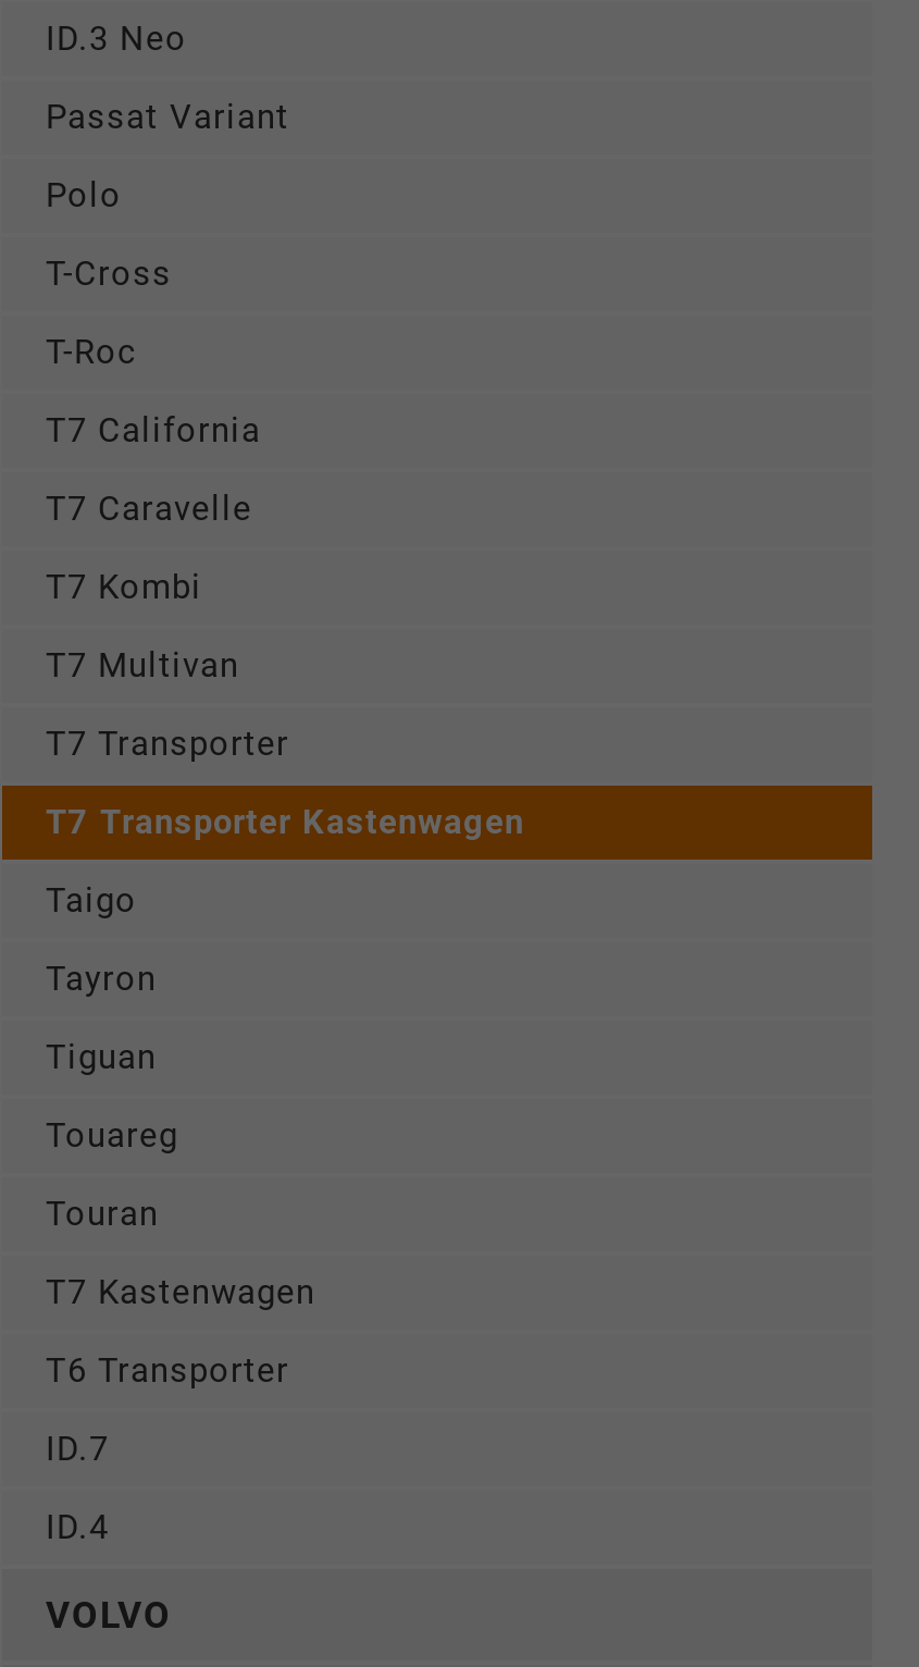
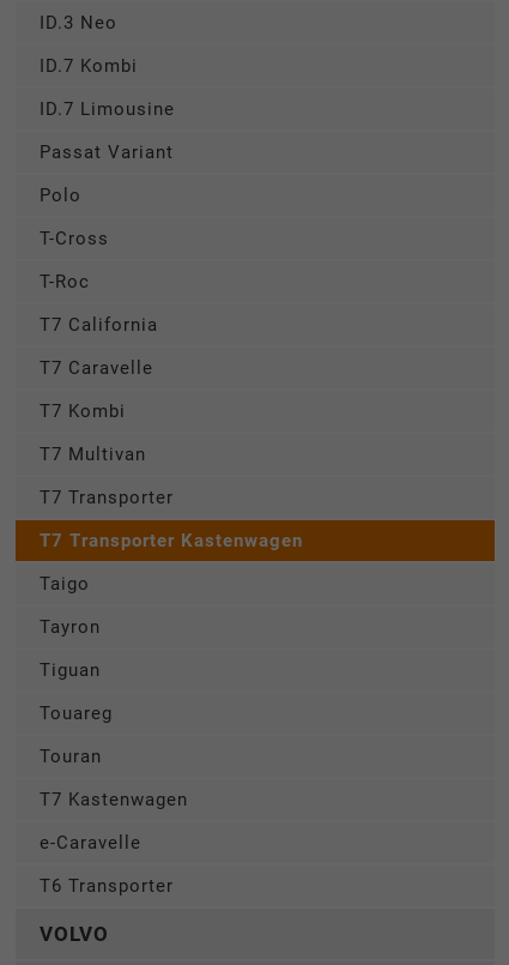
none -> [40,55,175,120] ID.7 Kombi | ID.7 Limousine
moved [46,97,524,1312] -> [40,141,303,810]: Passat Variant | Polo | T-Cross | ... | Touran | T7 Kastenwagen
none -> [40,832,141,853] e-Caravelle
moved [46,1351,289,1390] -> [40,875,174,896]: T6 Transporter
[46,1429,109,1547] ID.7 | ID.4 -> none

